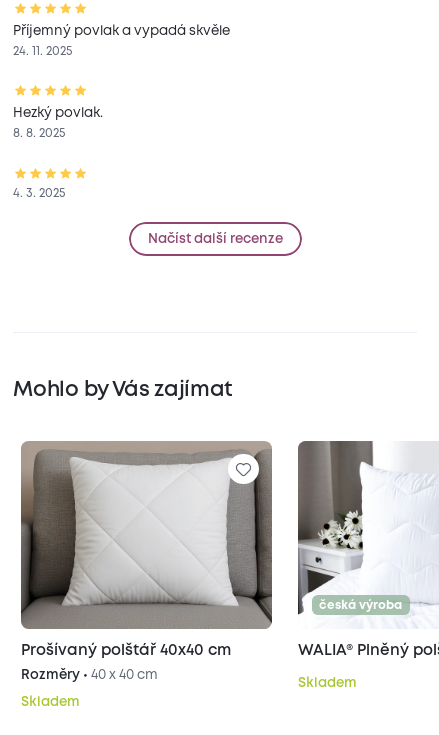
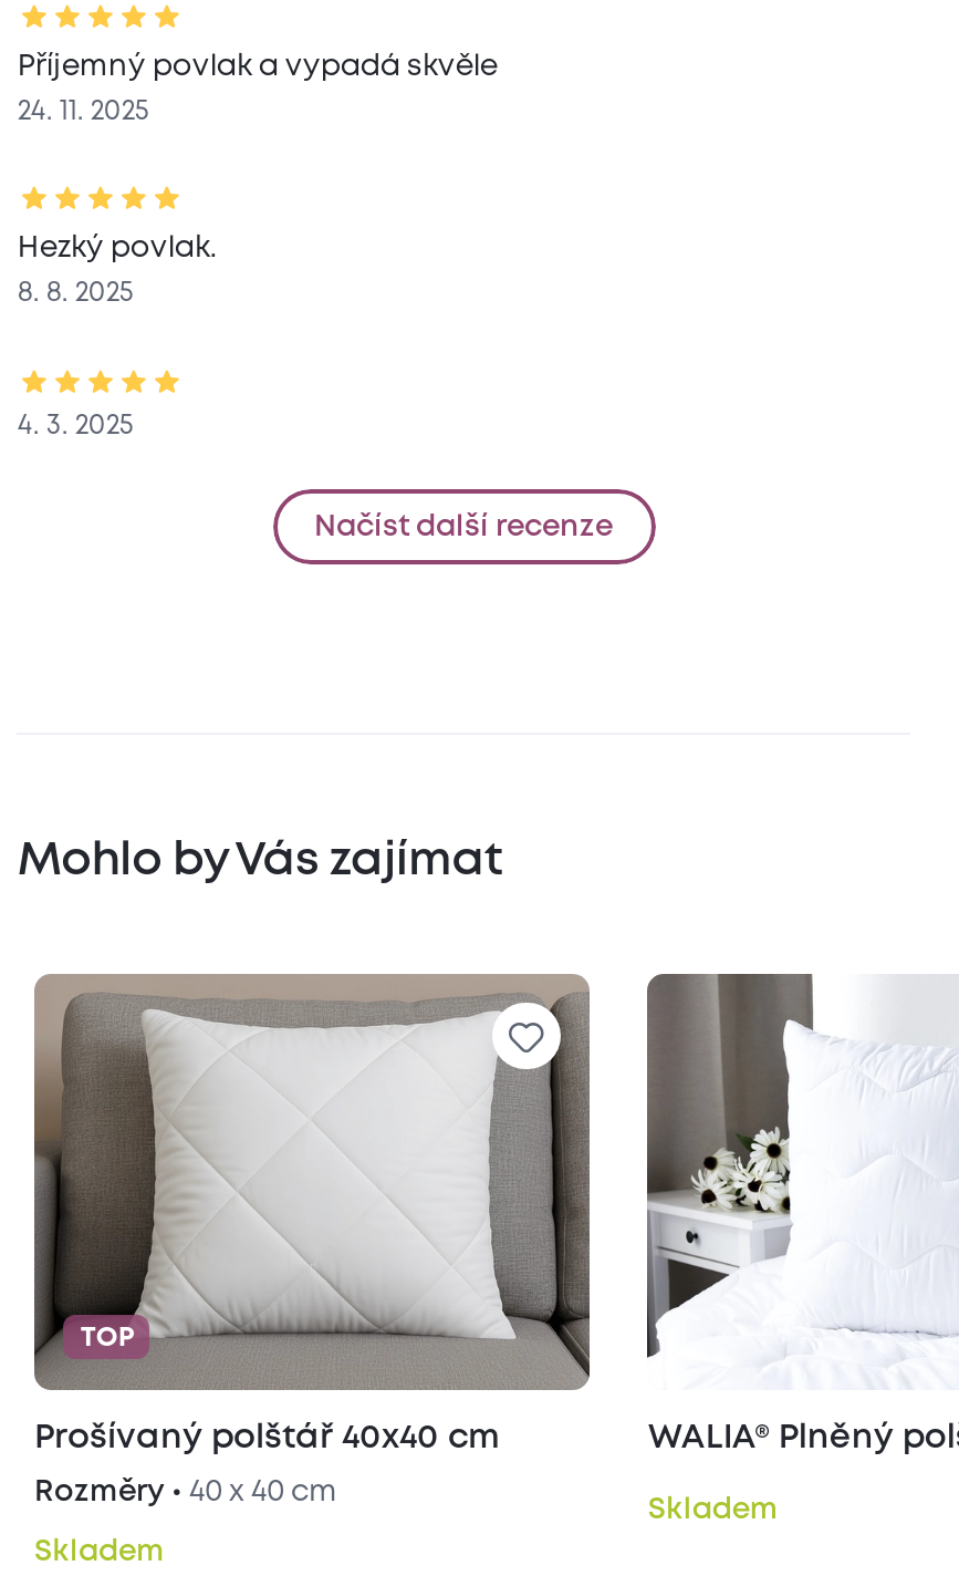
none -> [81,1325,134,1349] TOP
[319,600,402,611] česká výroba -> none

